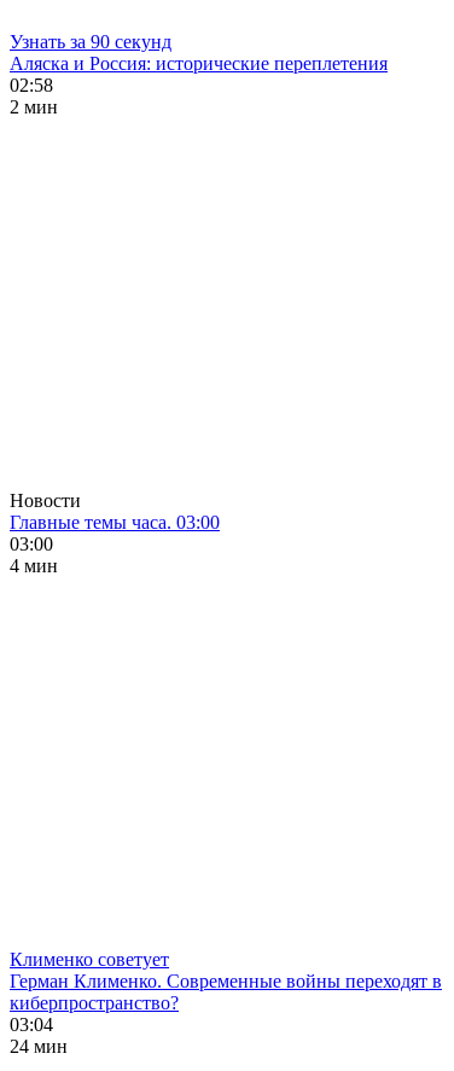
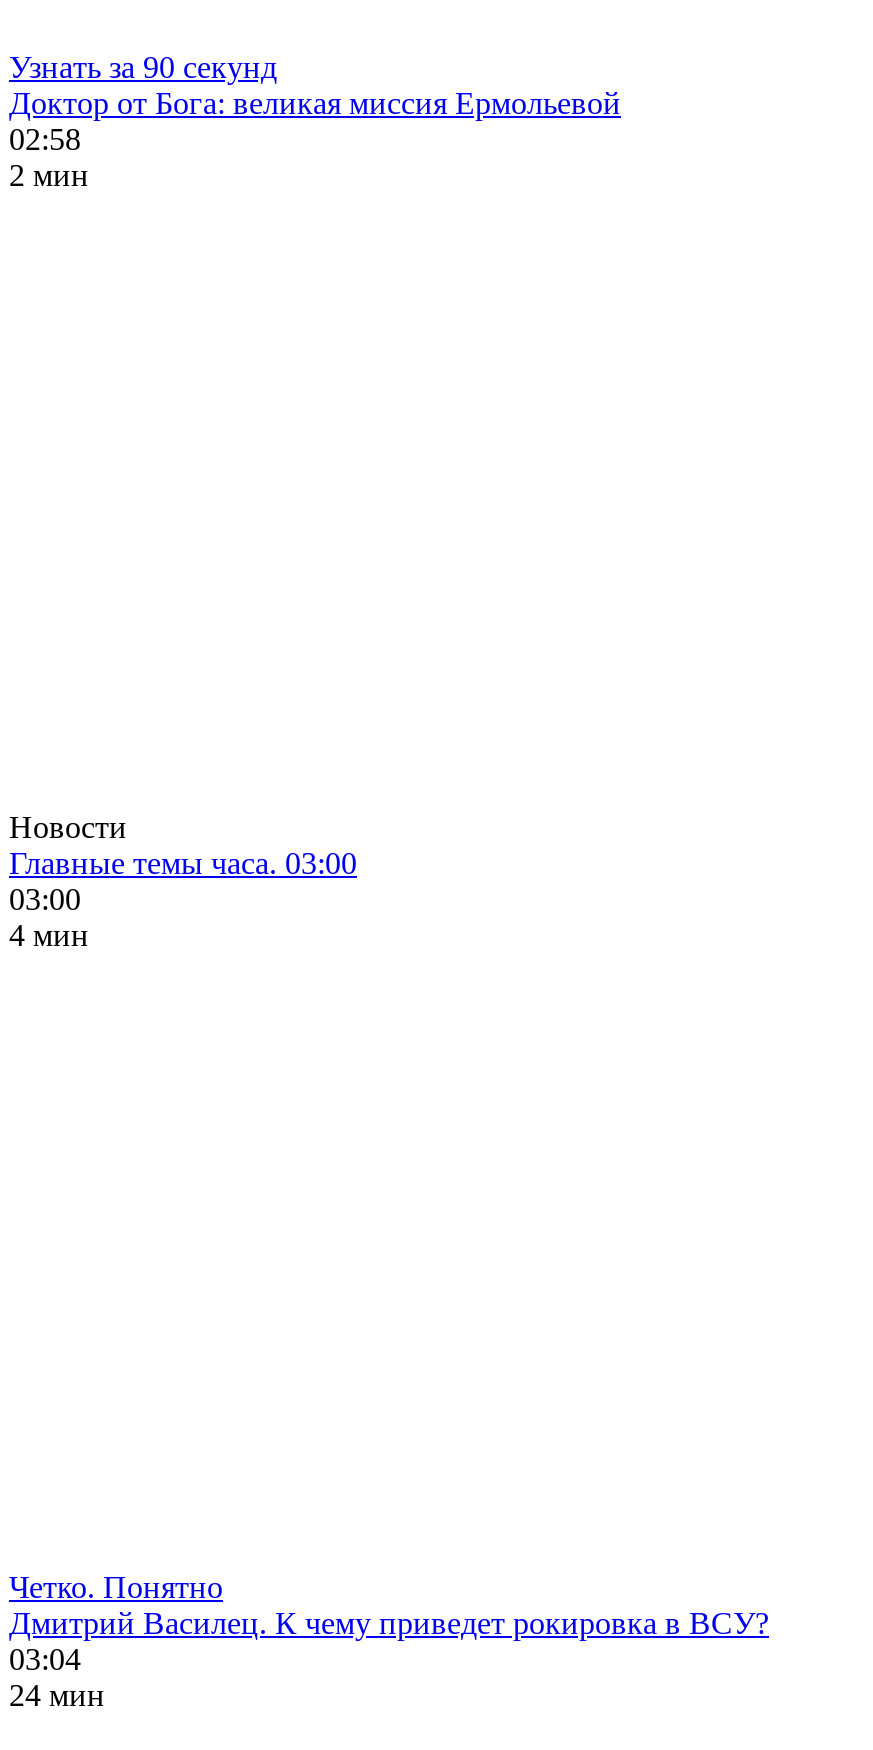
[10,53,388,74] Аляска и Россия: исторические переплетения -> [9,86,621,120] Доктор от Бога: великая миссия Ермольевой
[10,949,442,1013] Клименко советует | Герман Клименко. Современные войны переходят в | киберпространство? -> [9,1570,769,1640] Четко. Понятно | Дмитрий Василец. К чему приведет рокировка в ВСУ?

